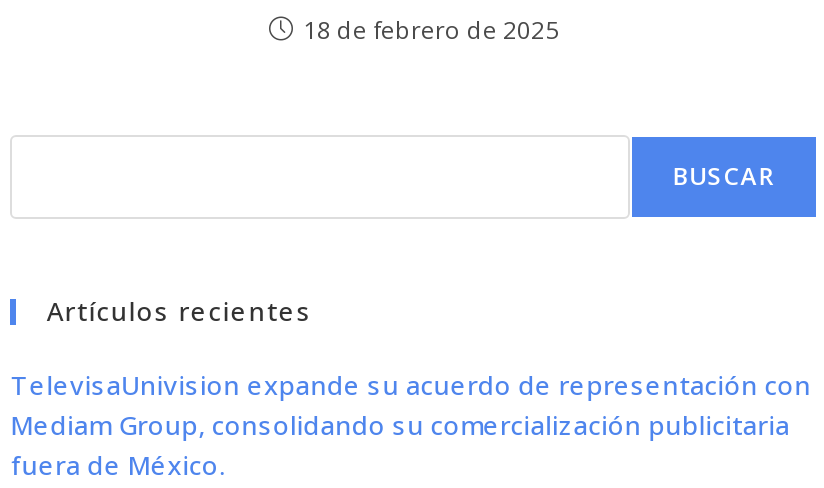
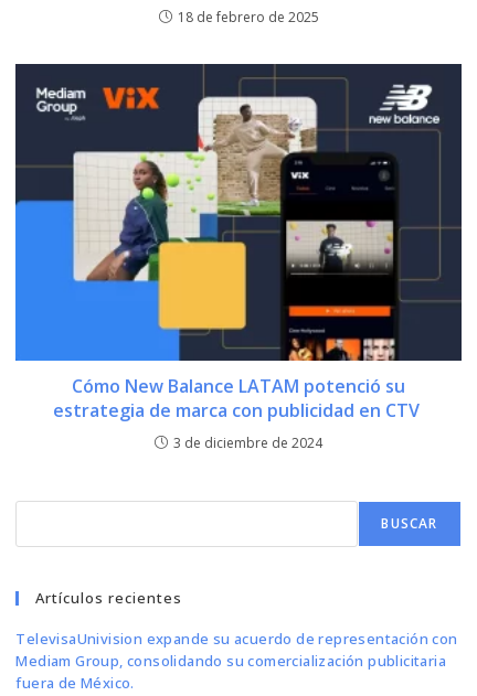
none -> [14,63,463,452] [image] | Cómo New Balance LATAM potenció su | estrategia de marca con publicidad en CTV | 3 de diciembre de 2024

